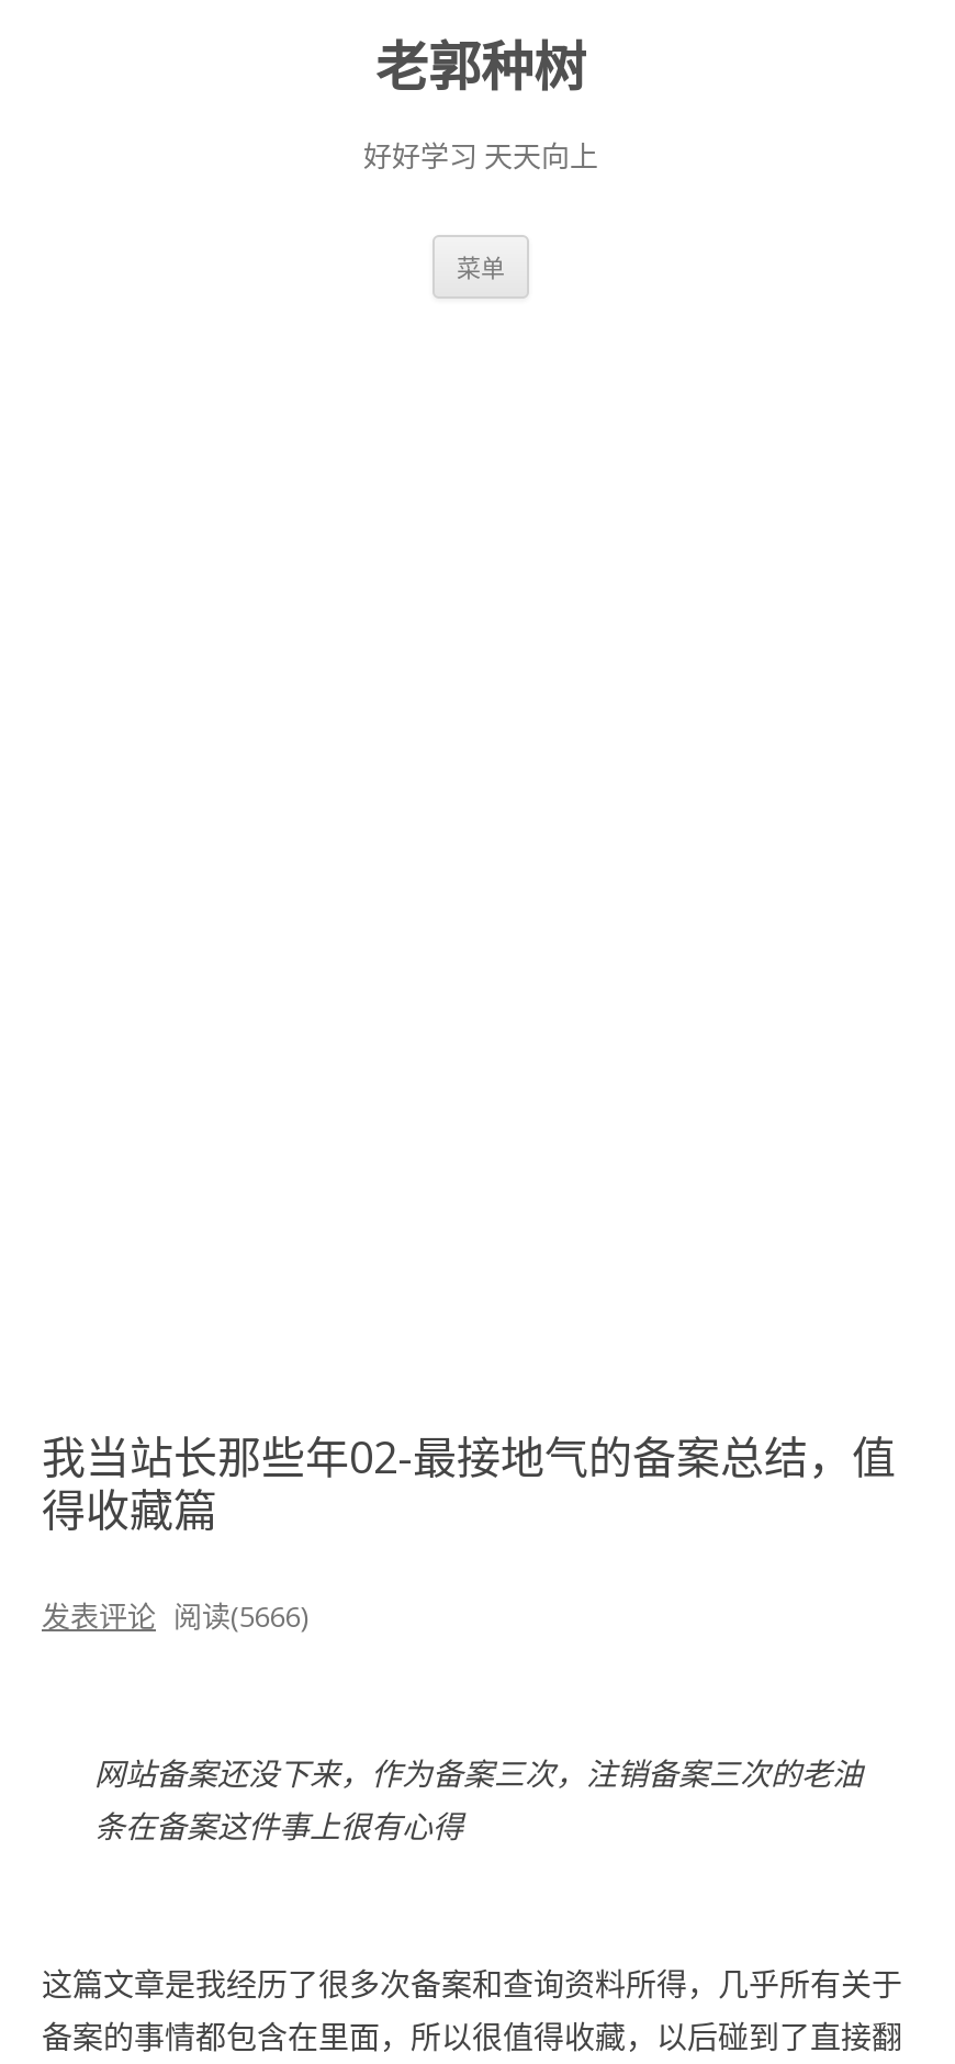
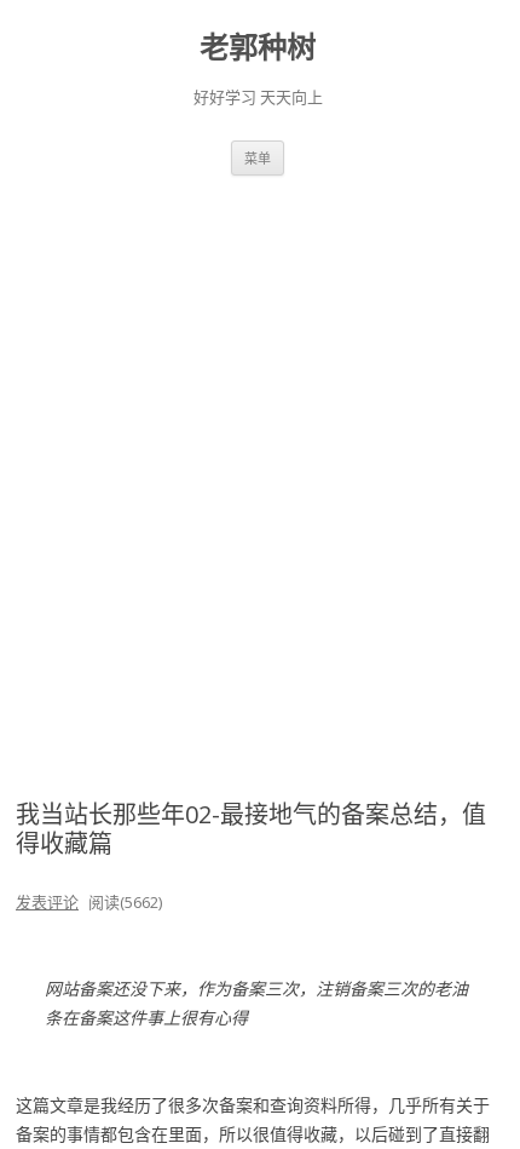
[42,1596,307,1636] 发表评论 阅读(5666) -> [16,891,162,913] 发表评论 阅读(5662)

